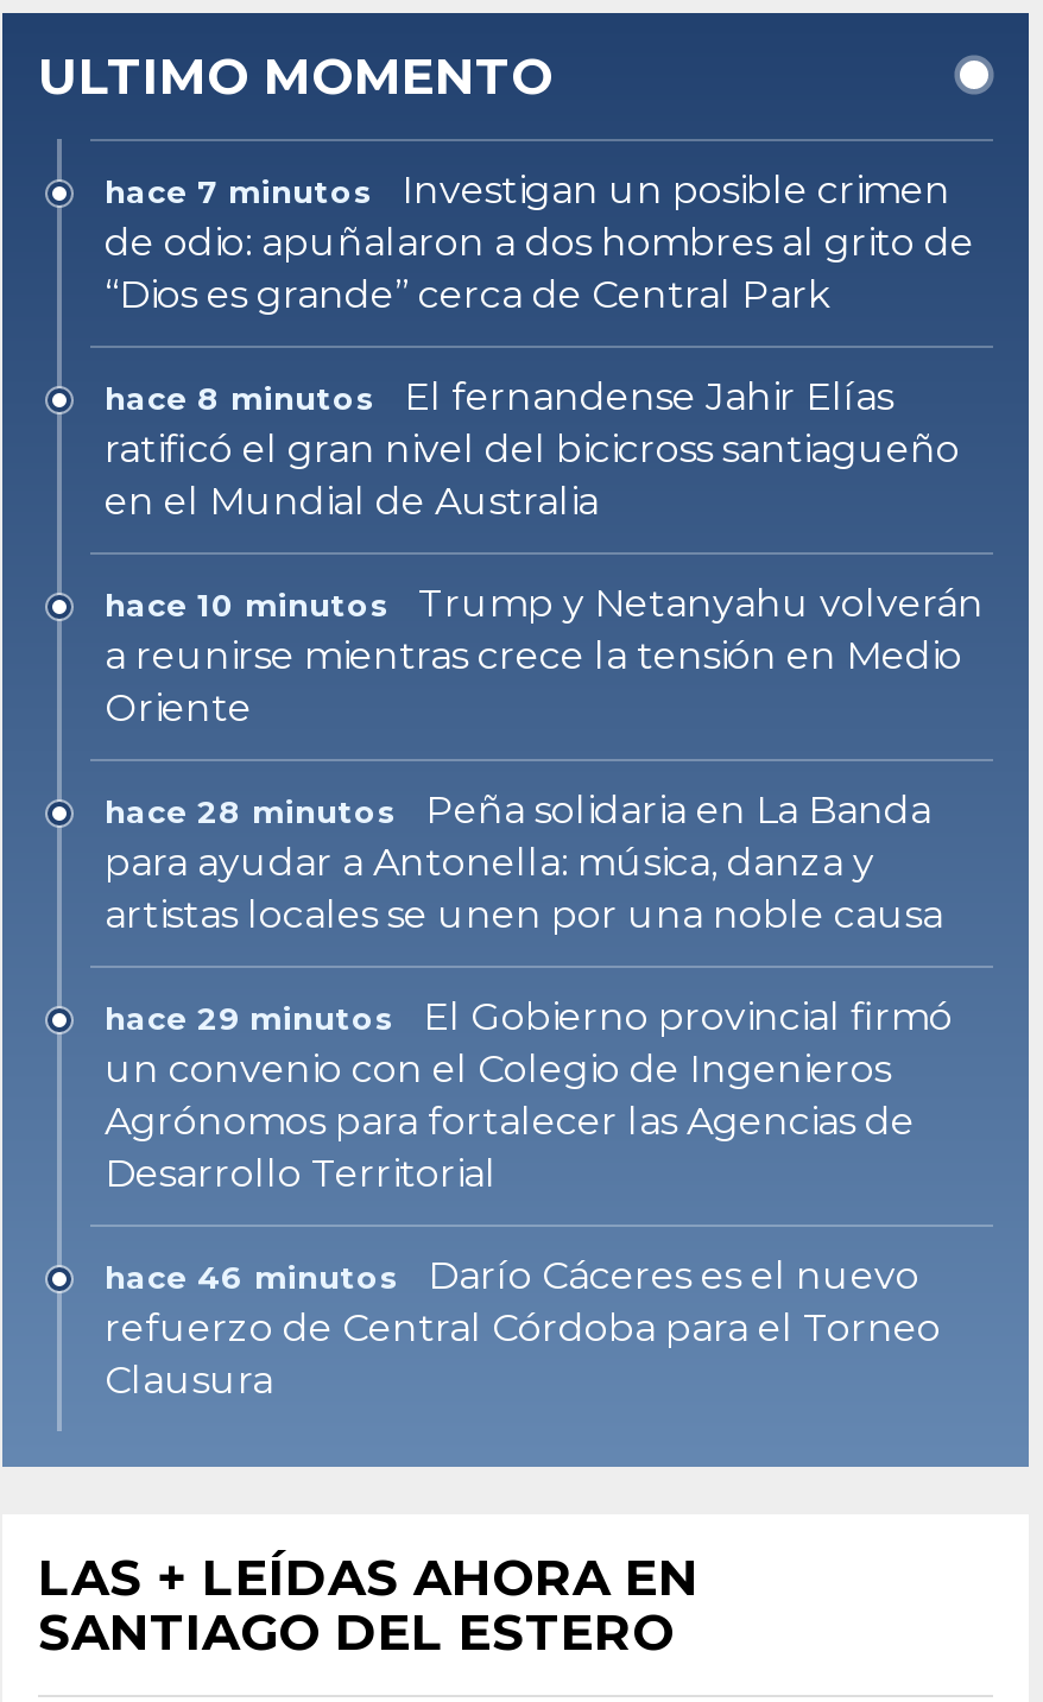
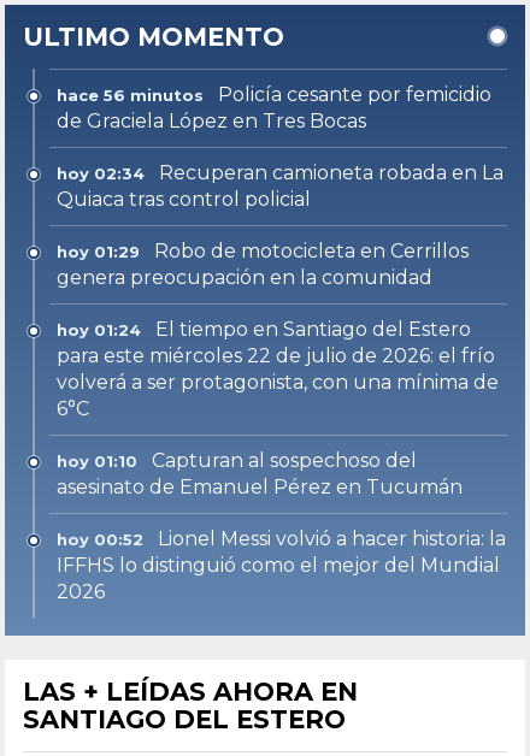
[105,167,974,317] hace 7 minutos | Investigan un posible crimen | de odio: apuñalaron a dos hombres al grito de | “Dios es grande” cerca de Central Park -> [57,83,491,132] hace 56 minutos | Policía cesante por femicidio | de Graciela López en Tres Bocas
[105,374,960,523] hace 8 minutos | El fernandense Jahir Elías | ratificó el gran nivel del bicicross santiagueño | en el Mundial de Australia -> [57,161,503,210] hoy 02:34 | Recuperan camioneta robada en La | Quiaca tras control policial
[105,580,984,730] hace 10 minutos | Trump y Netanyahu volverán | a reunirse mientras crece la tensión en Medio | Oriente -> [57,239,469,289] hoy 01:29 | Robo de motocicleta en Cerrillos | genera preocupación en la comunidad
[105,787,943,937] hace 28 minutos | Peña solidaria en La Banda | para ayudar a Antonella: música, danza y | artistas locales se unen por una noble causa -> [57,318,499,420] hoy 01:24 | El tiempo en Santiago del Estero | para este miércoles 22 de julio de 2026: el frío | volverá a ser protagonista, con una mínima de | 6°C
[105,994,953,1196] hace 29 minutos | El Gobierno provincial firmó | un convenio con el Colegio de Ingenieros | Agrónomos para fortalecer las Agencias de | Desarrollo Territorial -> [57,449,463,498] hoy 01:10 | Capturan al sospechoso del | asesinato de Emanuel Pérez en Tucumán
[105,1253,941,1402] hace 46 minutos | Darío Cáceres es el nuevo | refuerzo de Central Córdoba para el Torneo | Clausura -> [57,527,506,603] hoy 00:52 | Lionel Messi volvió a hacer historia: la | IFFHS lo distinguió como el mejor del Mundial | 2026

